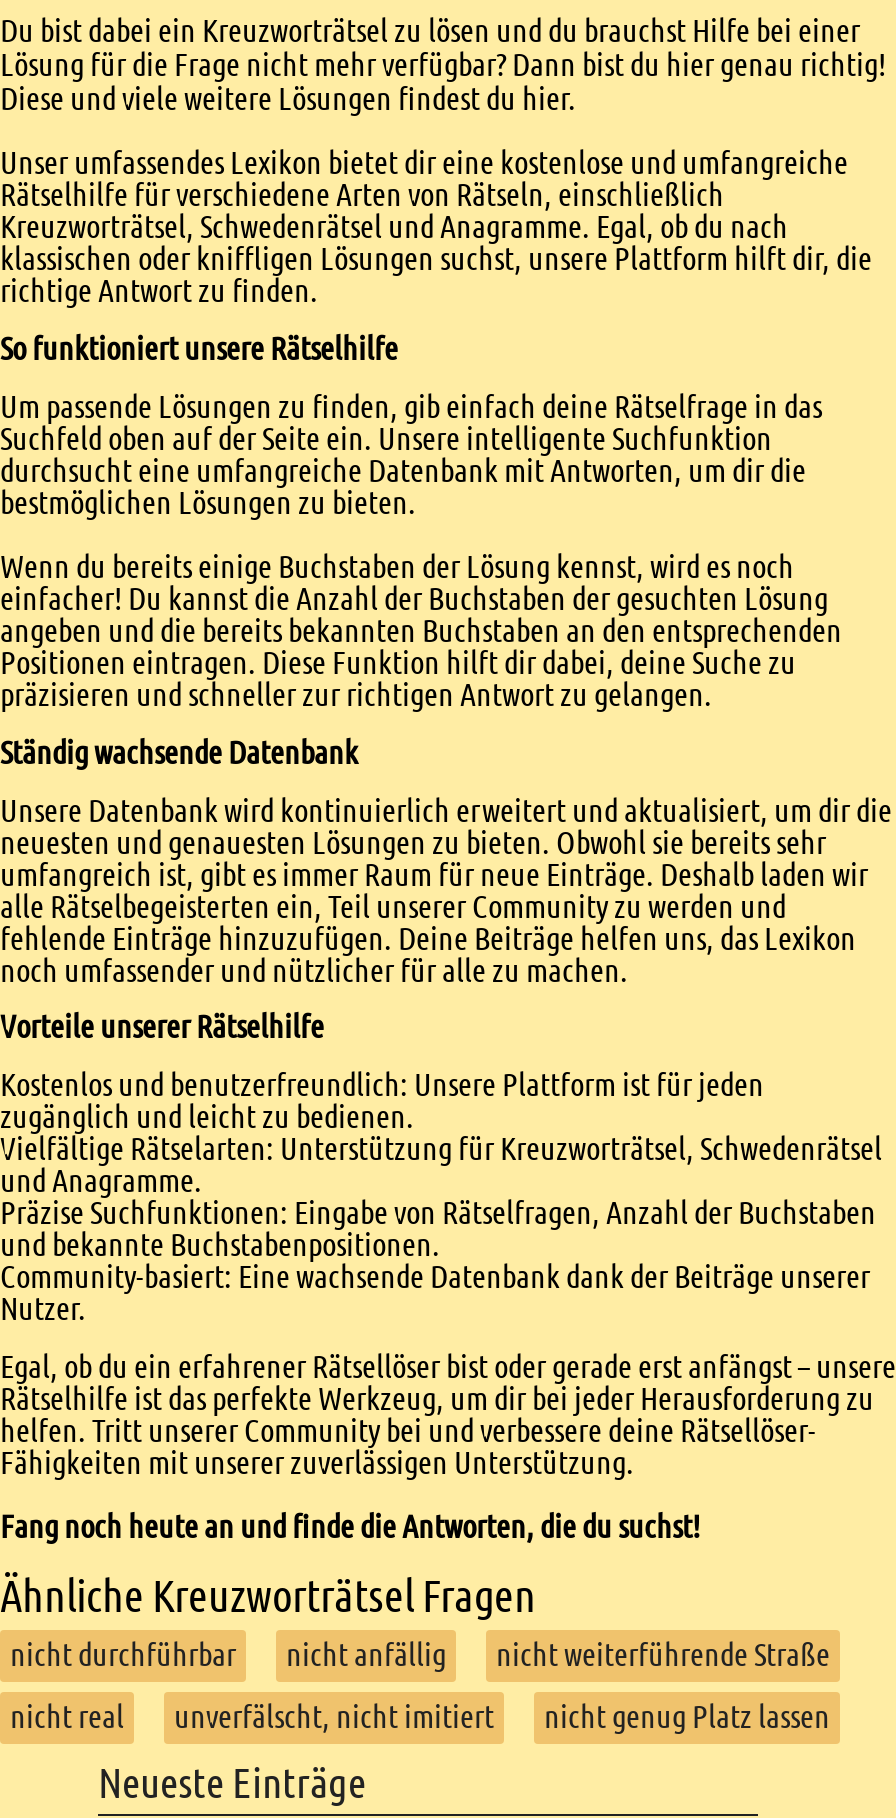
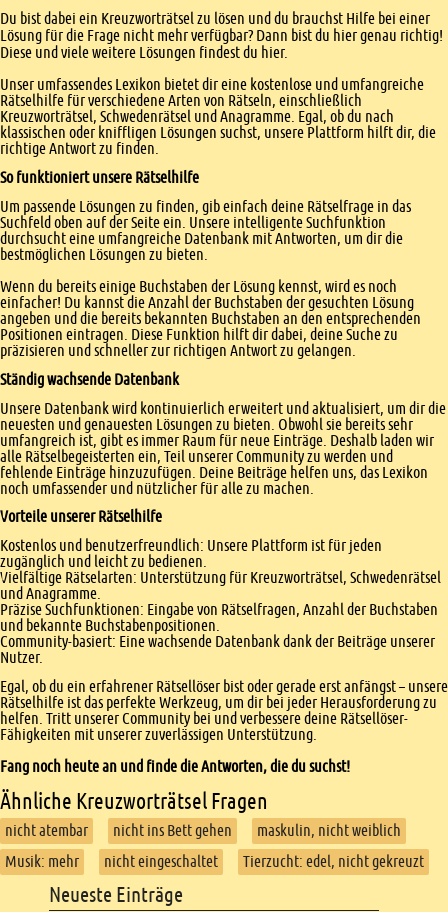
[10,1634,830,1676] nicht durchführbar | nicht anfällig | nicht weiterführende Straße -> [5,820,401,841] nicht atembar | nicht ins Bett gehen | maskulin, nicht weiblich
[10,1696,830,1738] nicht real | unverfälscht, nicht imitiert | nicht genug Platz lassen -> [5,851,424,872] Musik: mehr | nicht eingeschaltet | Tierzucht: edel, nicht gekreuzt

